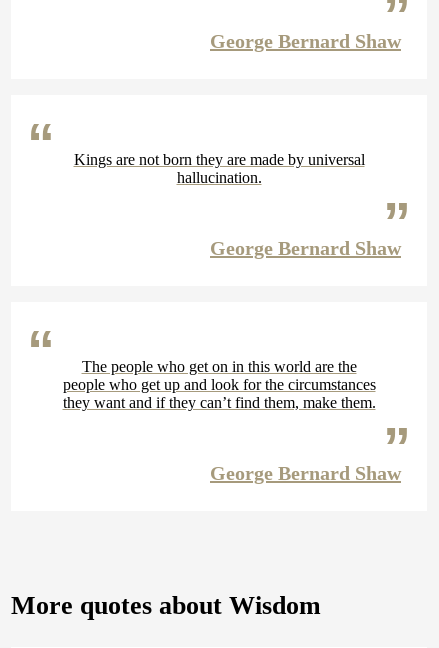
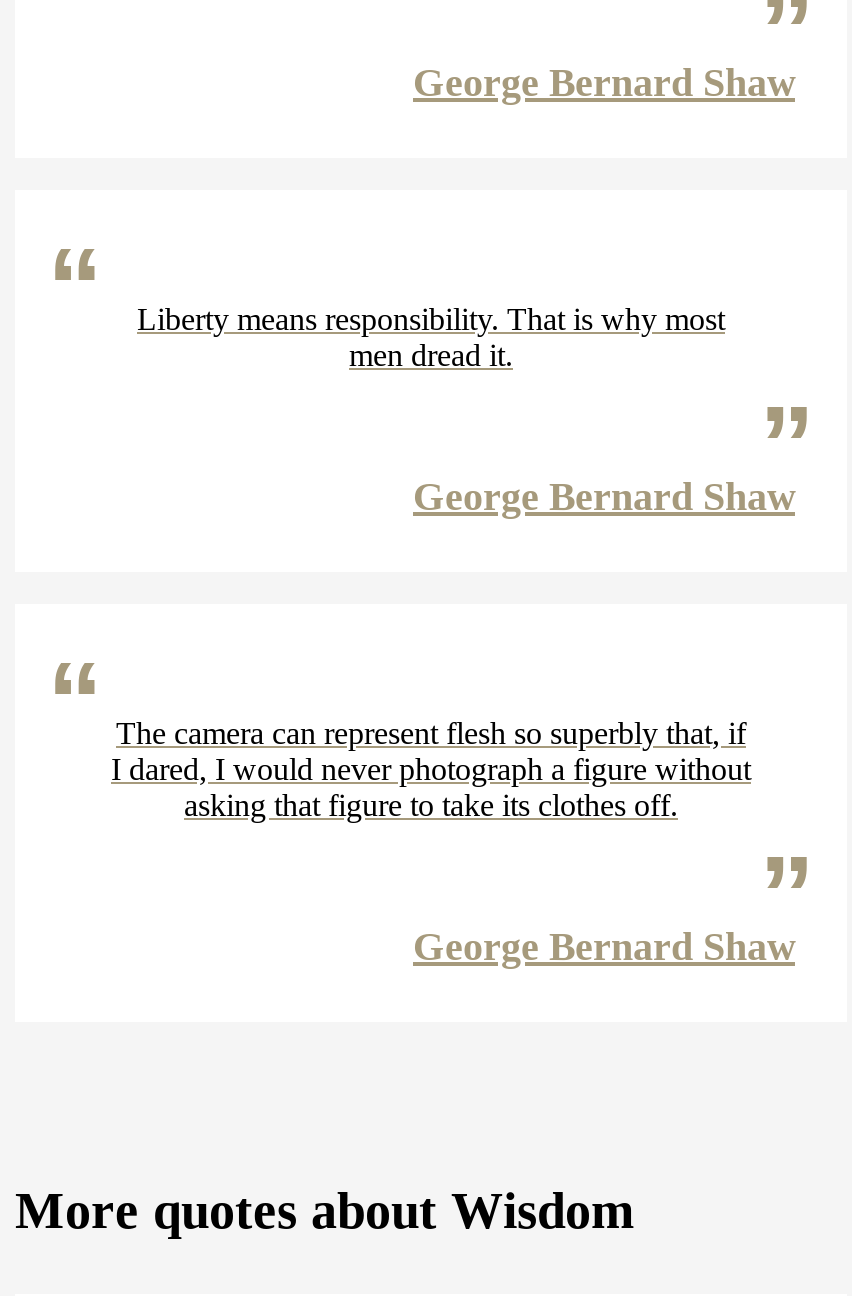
[73,151,364,186] Kings are not born they are made by universal | hallucination. -> [137,302,725,372] Liberty means responsibility. That is why most | men dread it.
[62,358,375,411] The people who get on in this world are the | people who get up and look for the circumstances | they want and if they can’t find them, make them. -> [111,716,751,822] The camera can represent flesh so superbly that, if | I dared, I would never photograph a figure without | asking that figure to take its clothes off.

